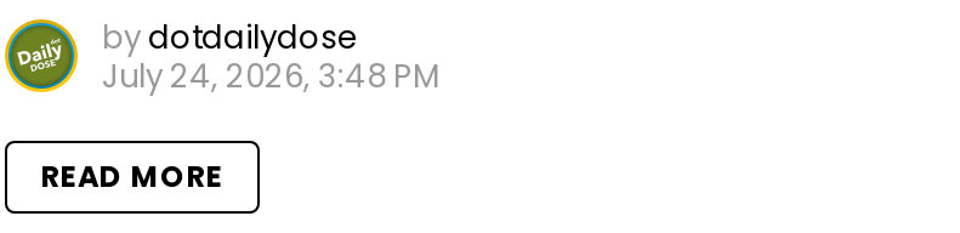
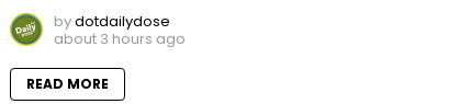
[102,53,439,100] July 24, 2026, 3:48 PM -> [54,28,186,49] about 3 hours ago

